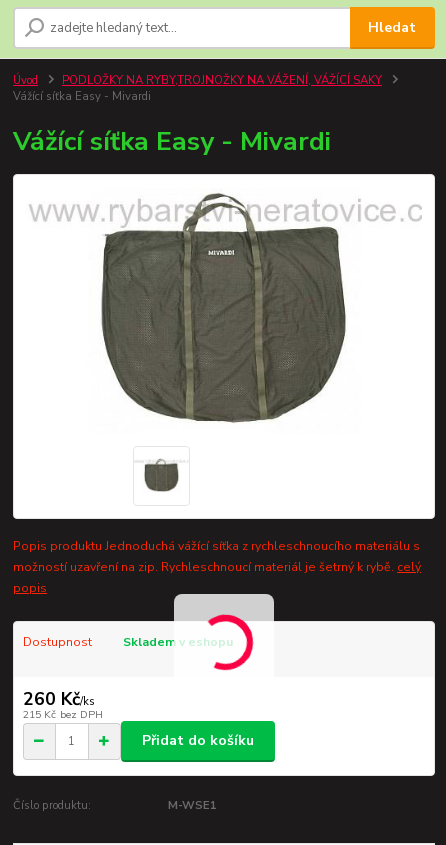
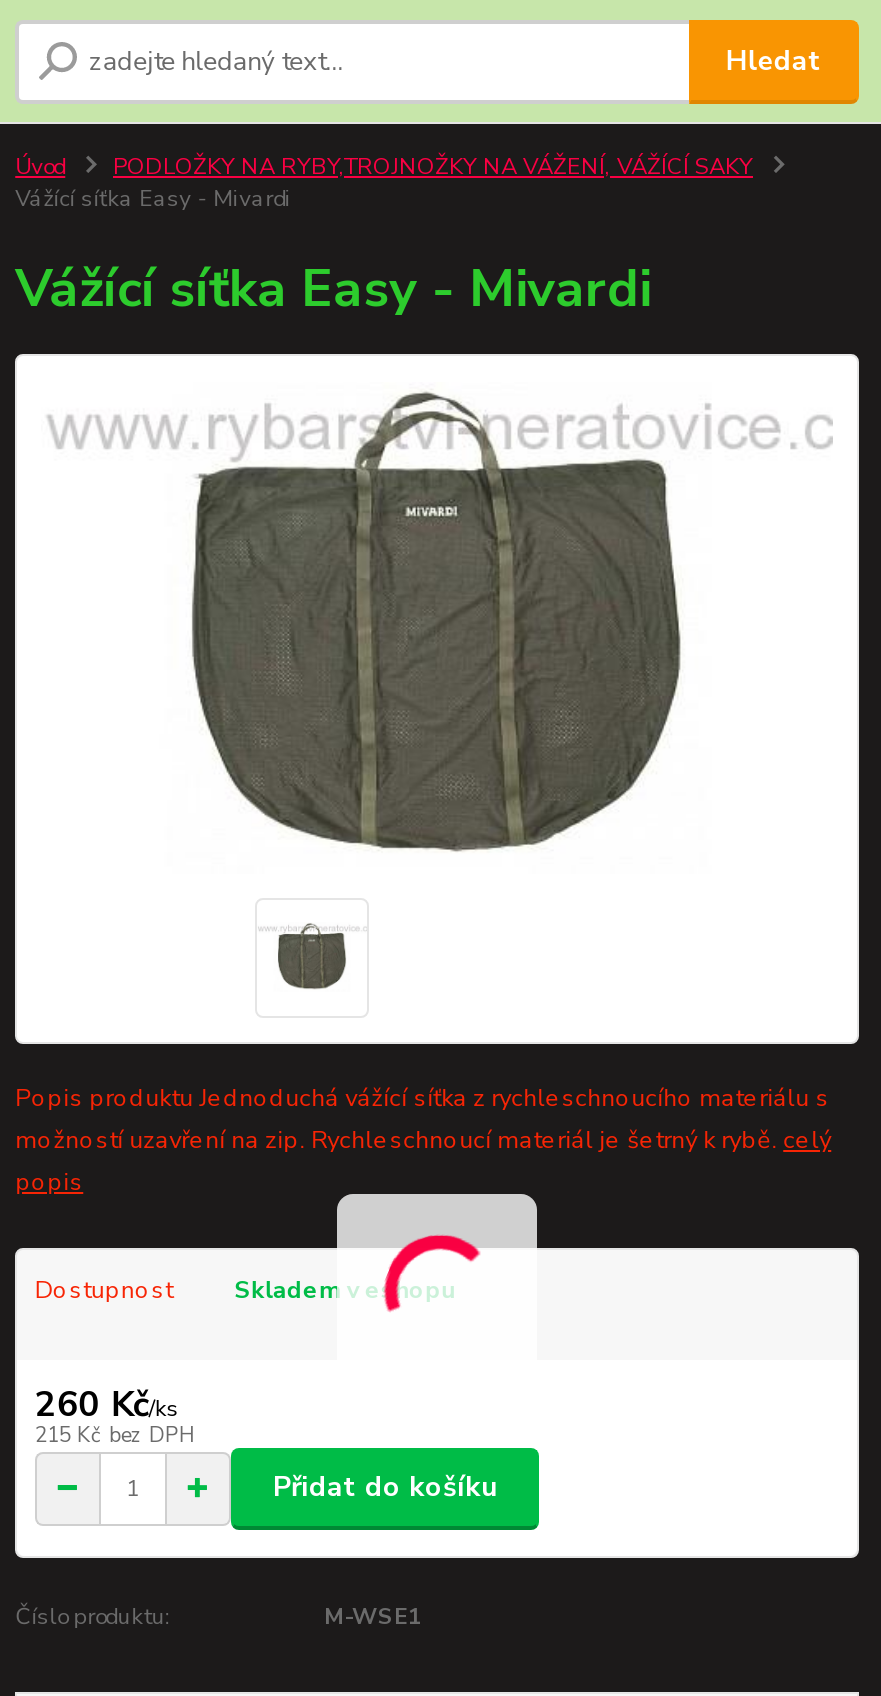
[200,622,254,671] [image] -> [387,1248,495,1346] [image]

